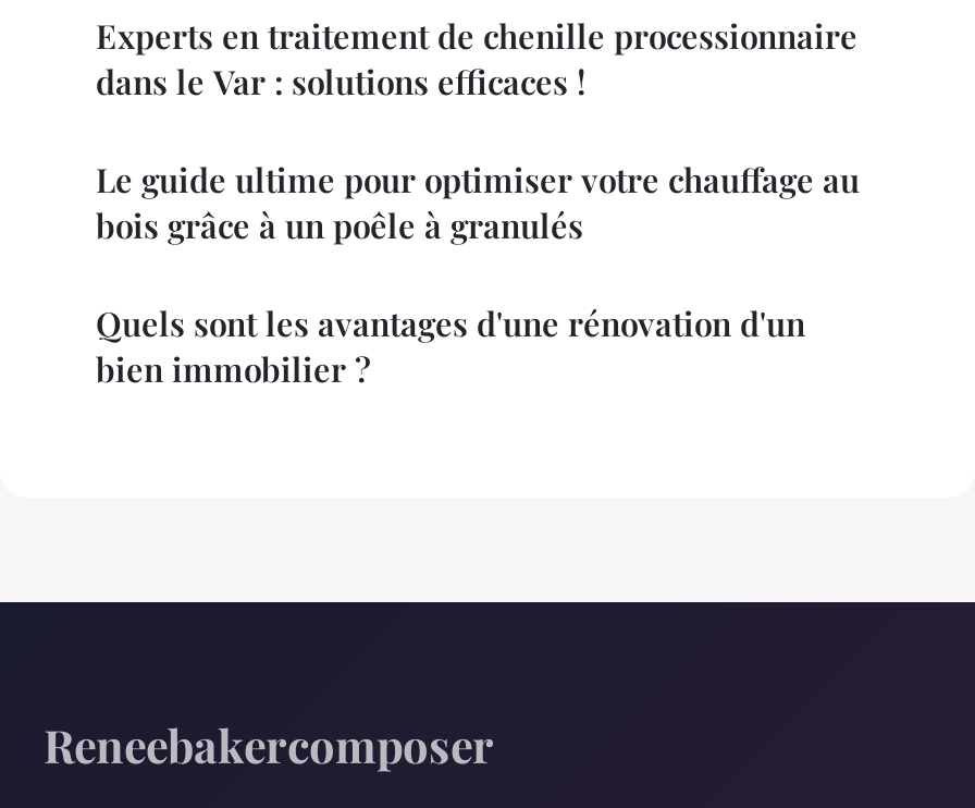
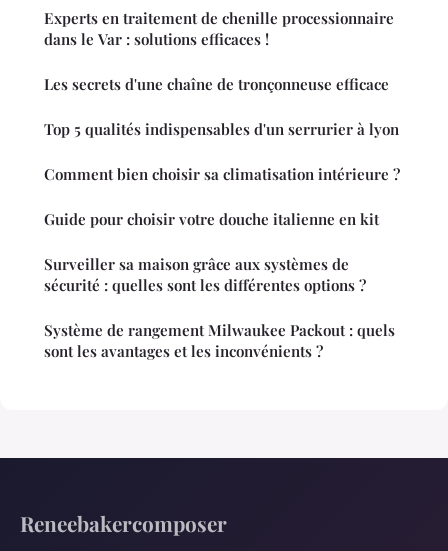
[96,159,860,392] Le guide ultime pour optimiser votre chauffage au | bois grâce à un poêle à granulés | Quels sont les avantages d'une rénovation d'un | bien immobilier ? -> [44,74,400,361] Les secrets d'une chaîne de tronçonneuse efficace | Top 5 qualités indispensables d'un serrurier à lyon | Comment bien choisir sa climatisation intérieure ? | Guide pour choisir votre douche italienne en kit | Surveiller sa maison grâce aux systèmes de | sécurité : quelles sont les différentes options ? | Système de rangement Milwaukee Packout : quels | sont les avantages et les inconvénients ?

